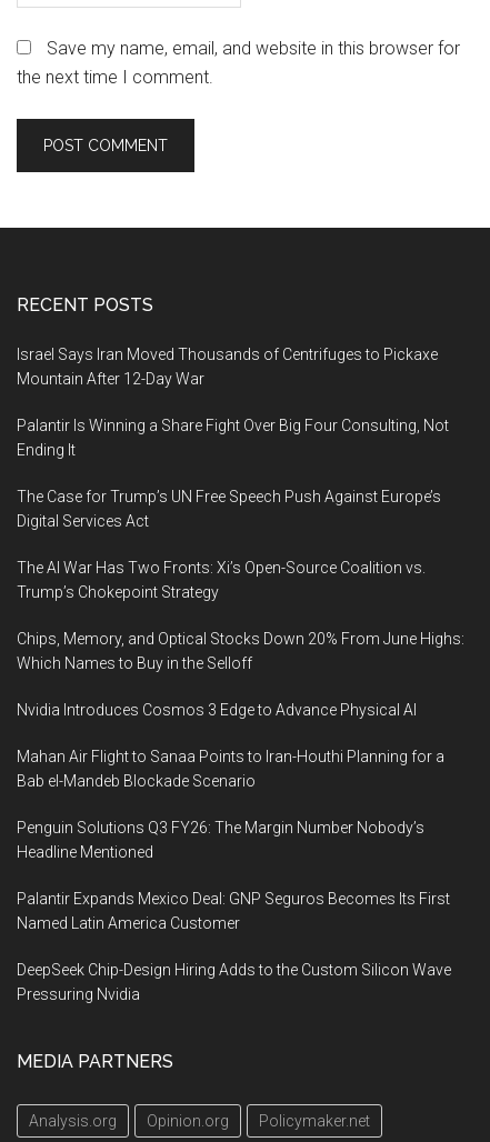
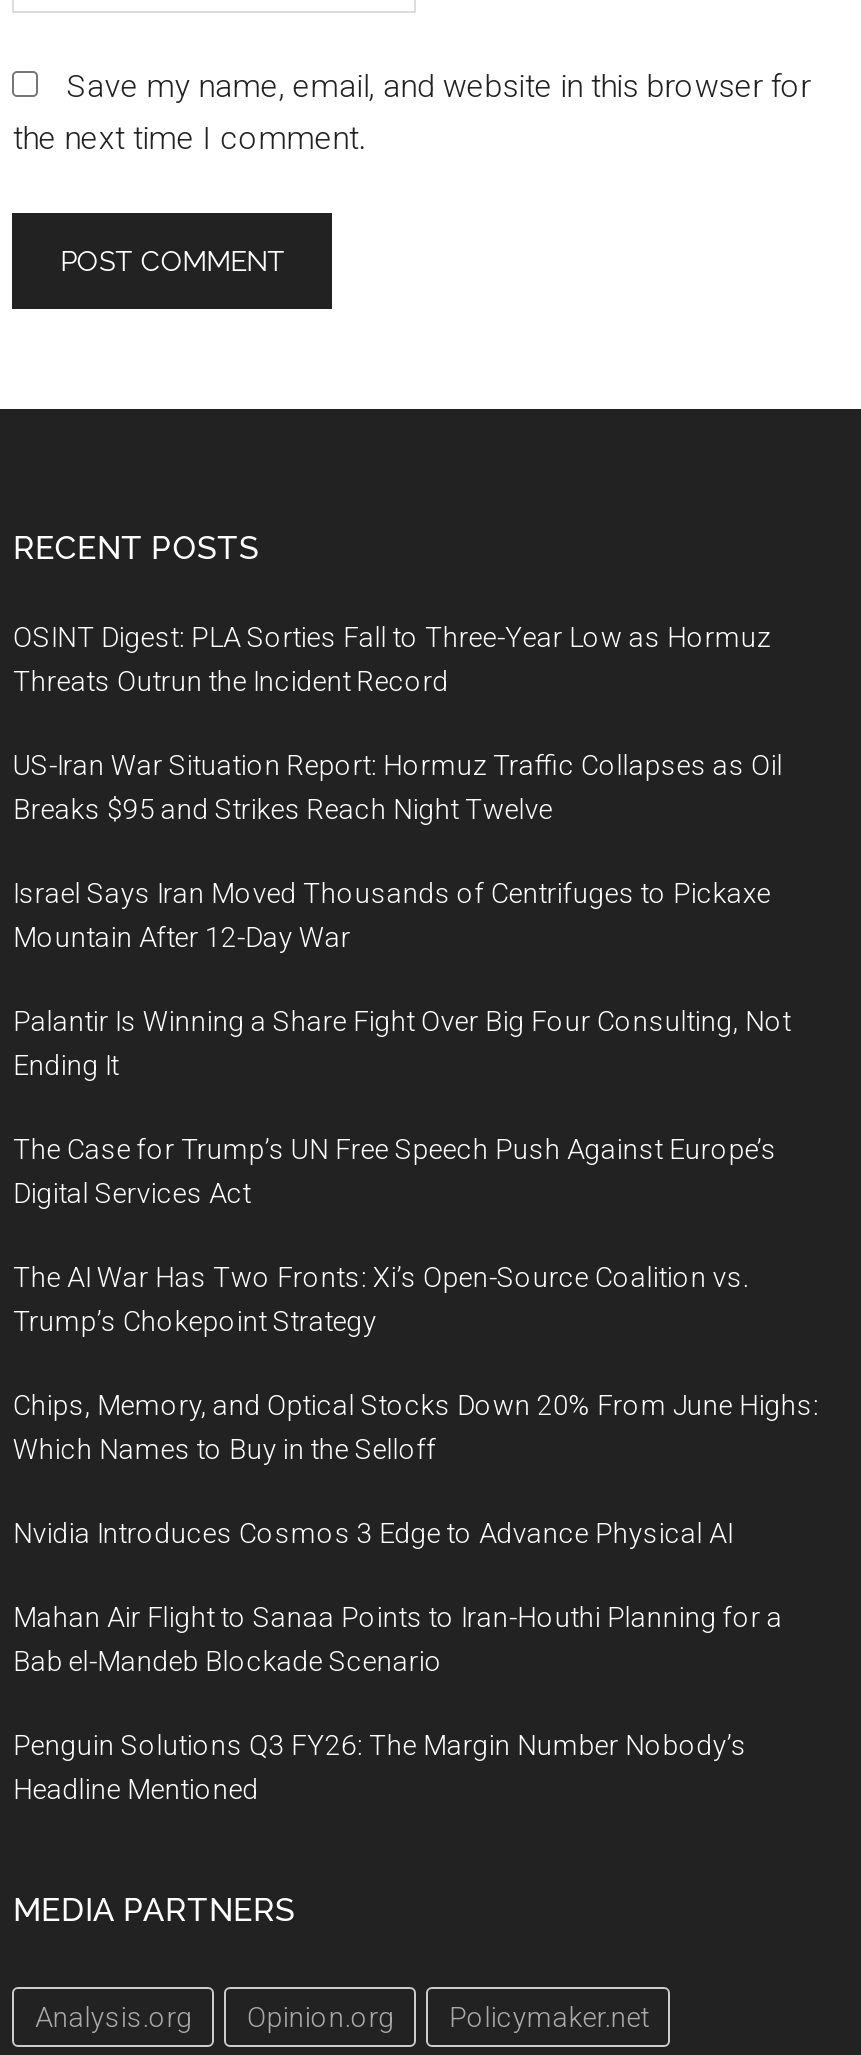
none -> [13,621,783,825] OSINT Digest: PLA Sorties Fall to Three-Year Low as Hormuz | Threats Outrun the Incident Record | US-Iran War Situation Report: Hormuz Traffic Collapses as Oil | Breaks $95 and Strikes Reach Night Twelve
moved [17,345,465,861] -> [13,877,819,1805]: Israel Says Iran Moved Thousands of Centrifuges to Pickaxe | Mountain After 12-Day War | Palantir Is Winning a Share Fight Over Big Four Consulting, Not | ... | Penguin Solutions Q3 FY26: The Margin Number Nobody’s | Headline Mentioned
[17,890,452,1003] Palantir Expands Mexico Deal: GNP Seguros Becomes Its First | Named Latin America Customer | DeepSeek Chip-Design Hiring Adds to the Custom Silicon Wave | Pressuring Nvidia -> none

